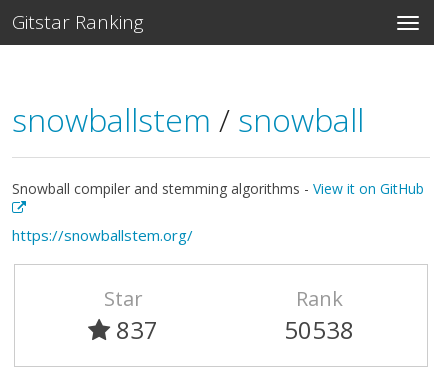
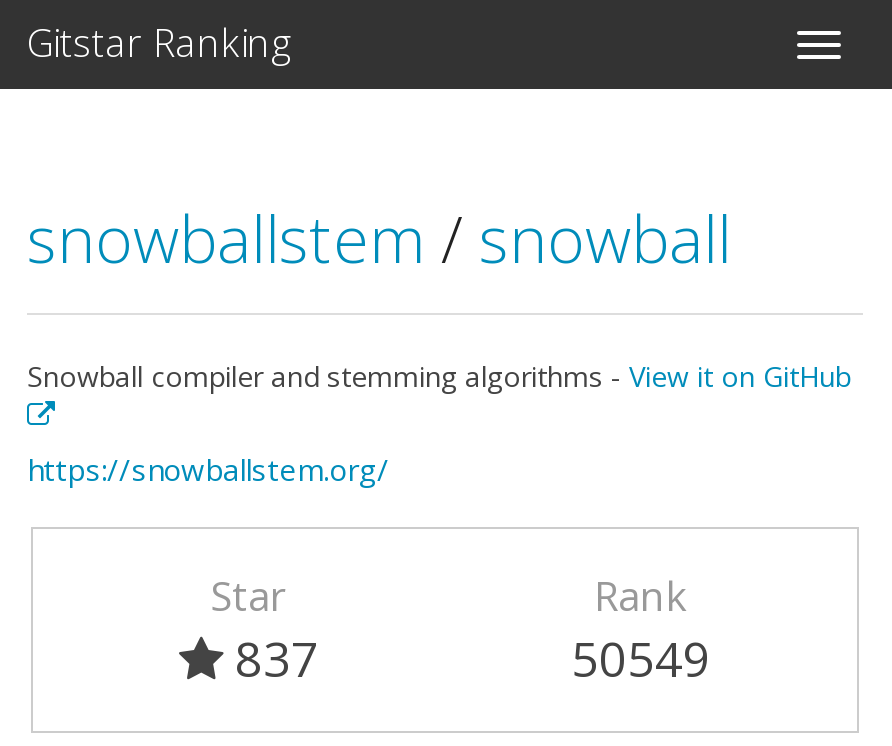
[284,313,354,346] 50538 -> [571,625,711,691] 50549

